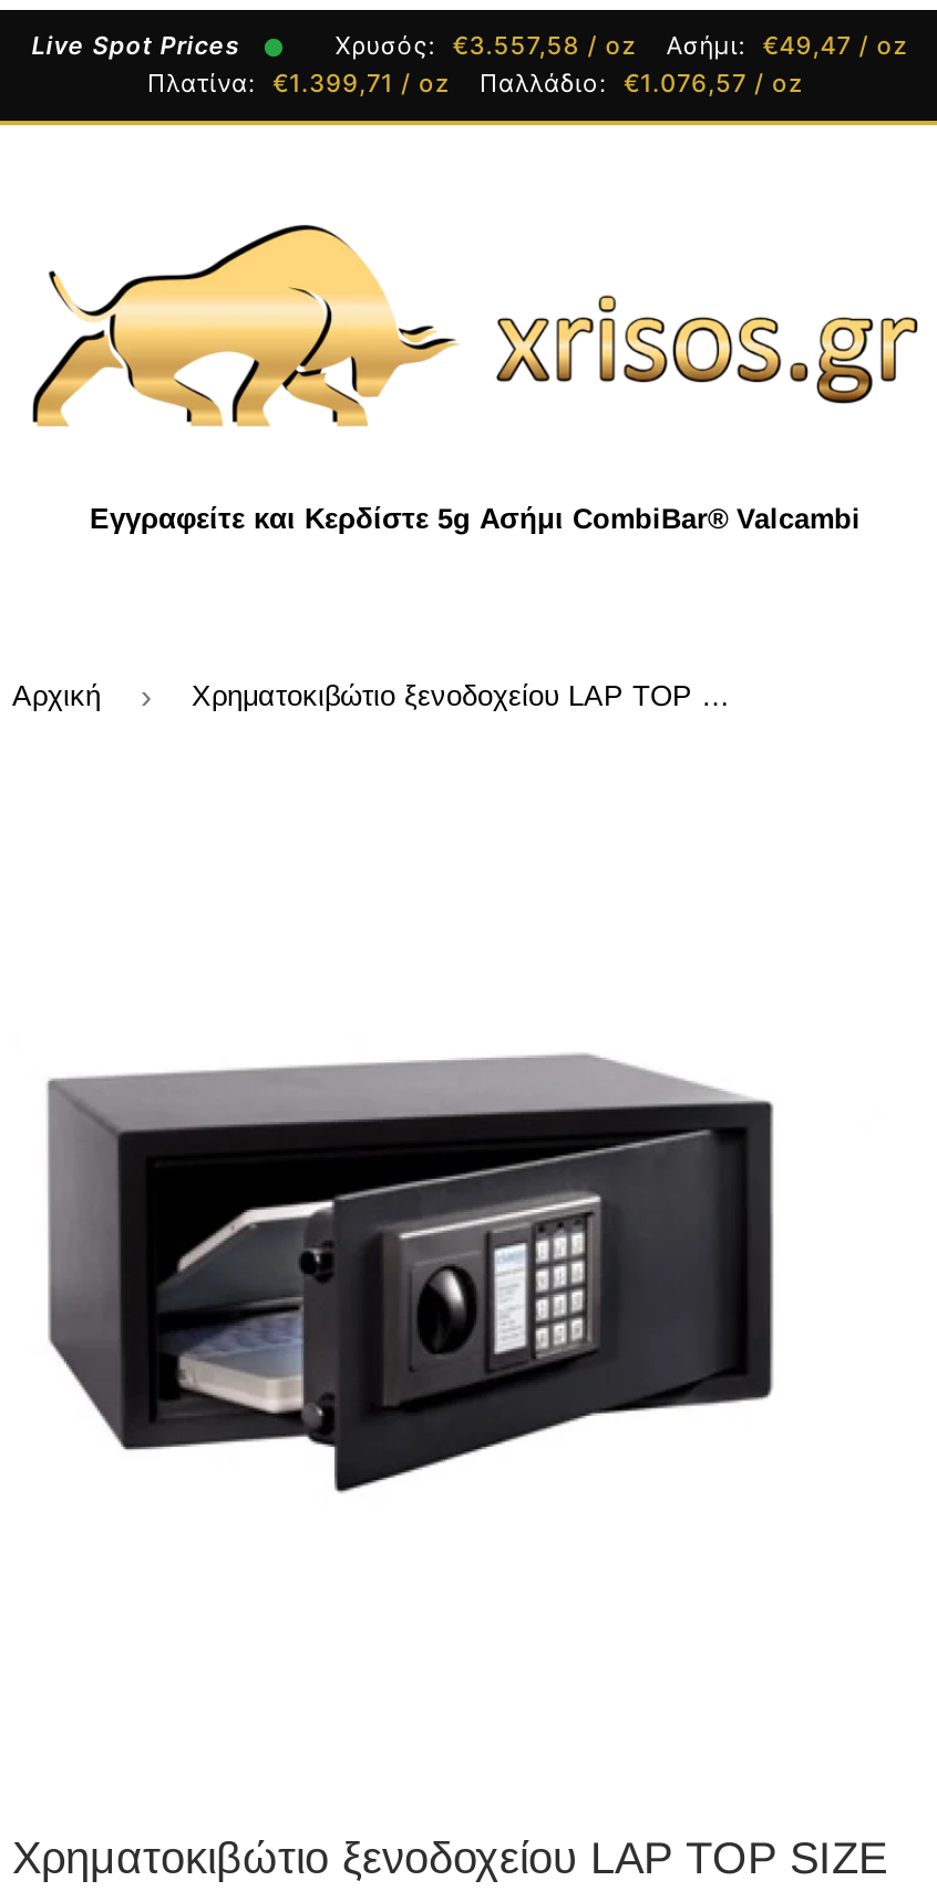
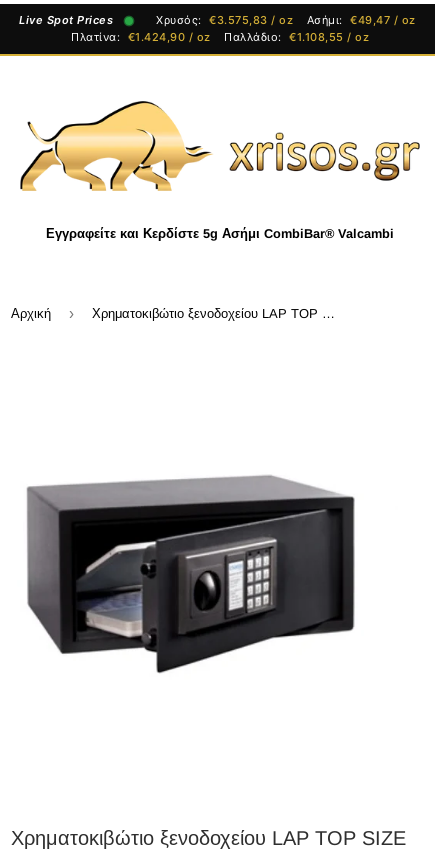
[335,30,908,61] Χρυσός: €3.557,58 / oz Ασήμι: €49,47 / oz -> [156,13,416,27] Χρυσός: €3.575,83 / oz Ασήμι: €49,47 / oz
[147,68,450,99] Πλατίνα: €1.399,71 / oz -> [71,30,210,44] Πλατίνα: €1.424,90 / oz
[480,68,803,99] Παλλάδιο: €1.076,57 / oz -> [224,30,369,44] Παλλάδιο: €1.108,55 / oz

